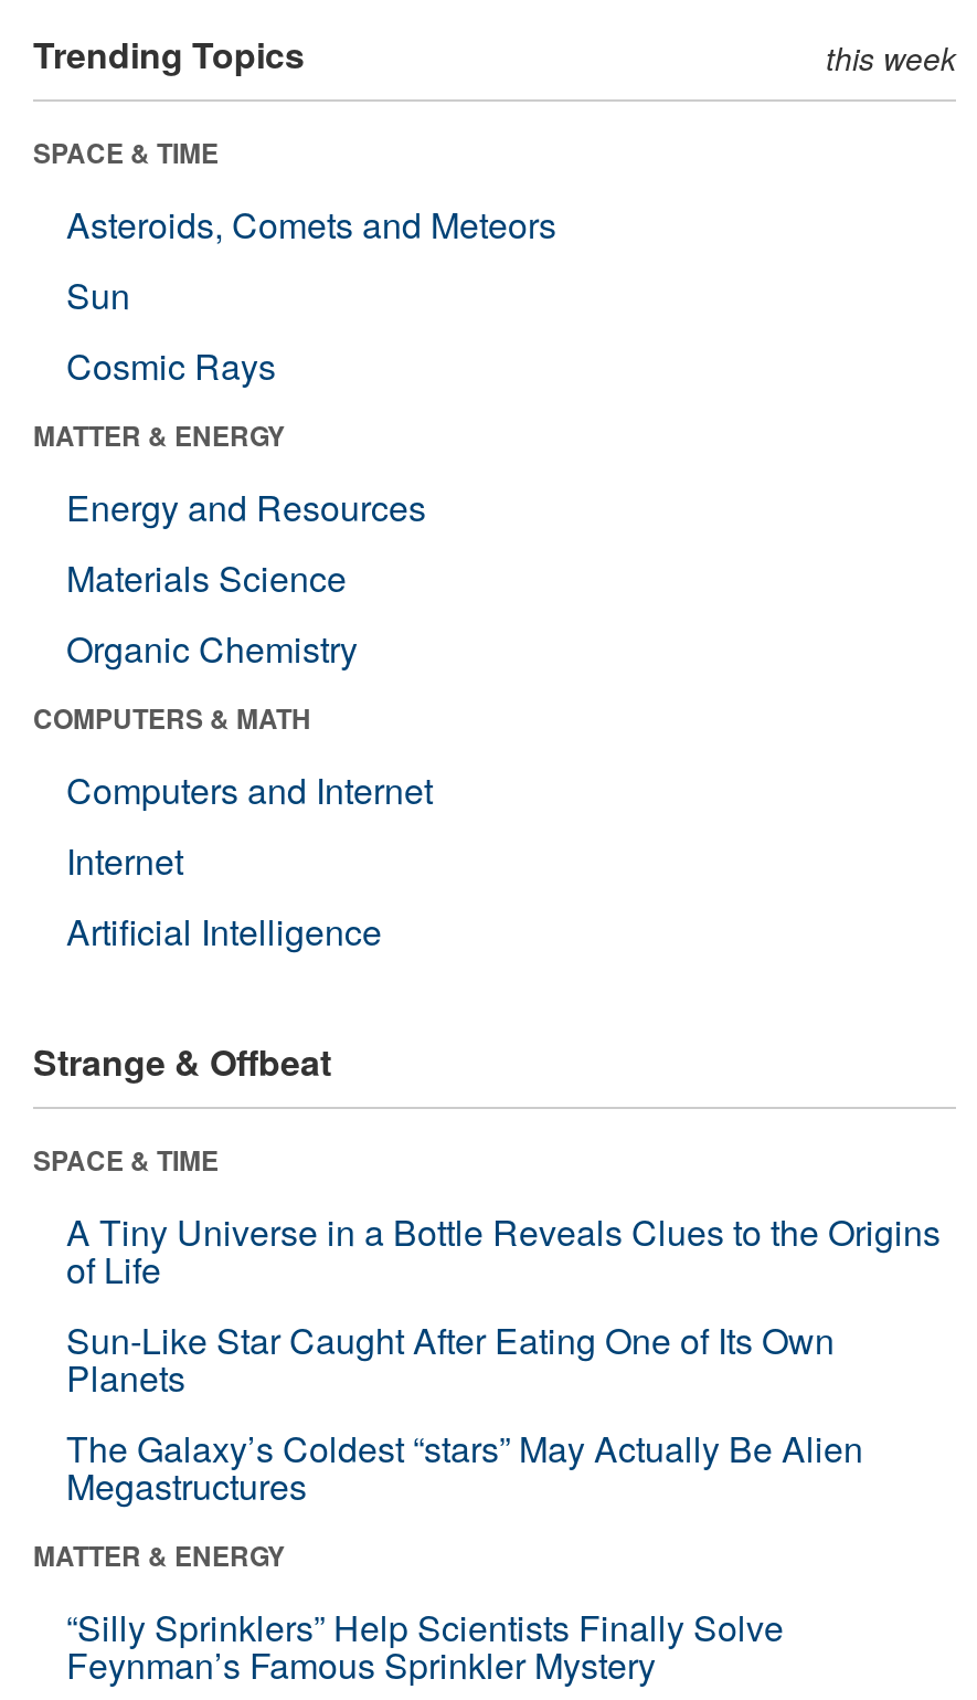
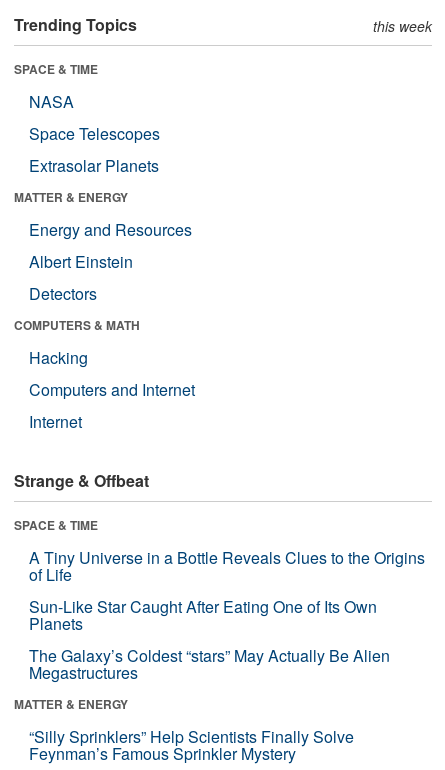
[66,198,556,391] Asteroids, Comets and Meteors | Sun | Cosmic Rays -> [29,90,160,177] NASA | Space Telescopes | Extrasolar Planets
[66,552,358,673] Materials Science | Organic Chemistry -> [29,250,133,305] Albert Einstein | Detectors
none -> [29,346,88,369] Hacking
moved [66,764,433,885] -> [29,378,195,433]: Computers and Internet | Internet
[66,905,382,956] Artificial Intelligence -> none

